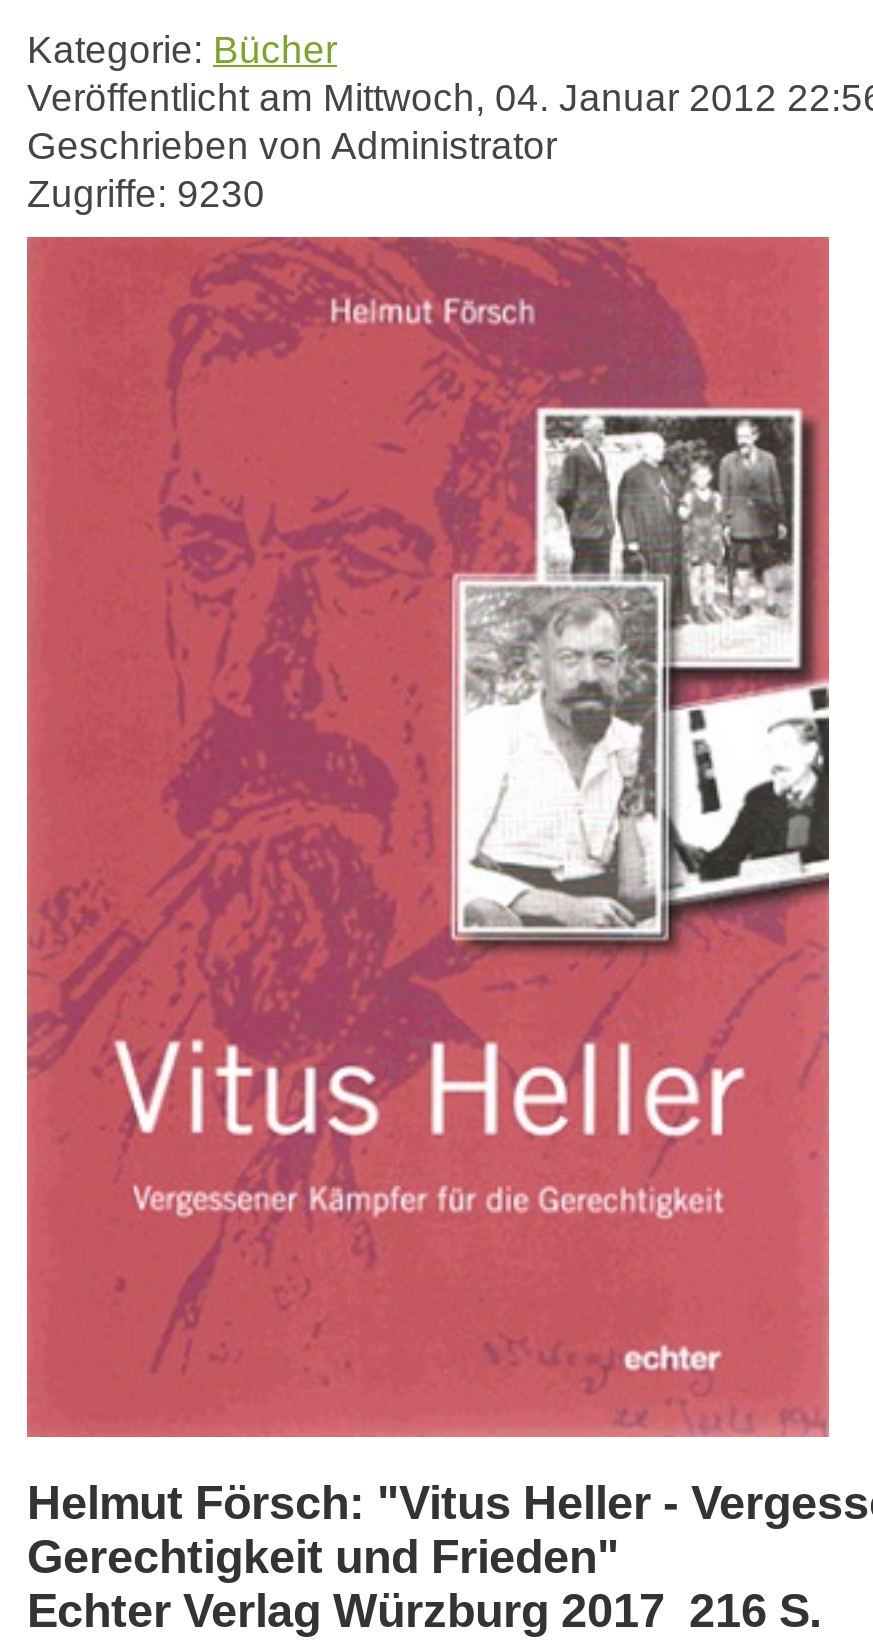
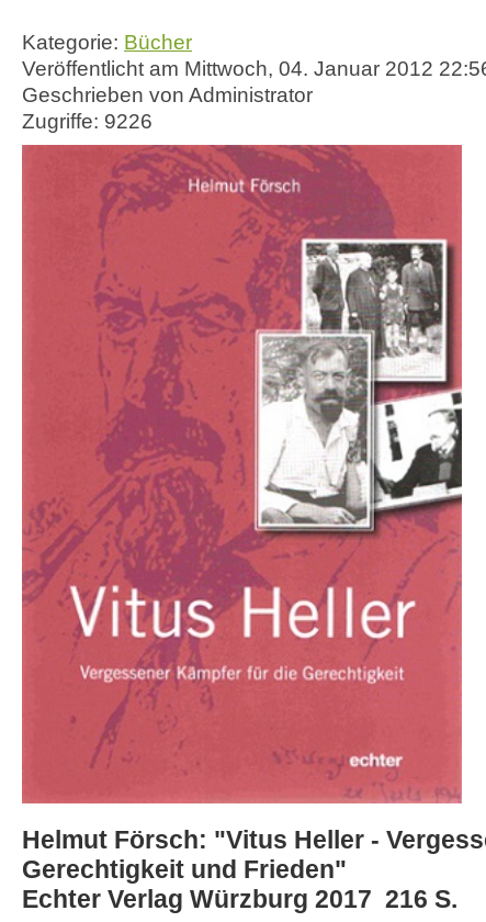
[27,173,265,215] Zugriffe: 9230 -> [22,110,152,133] Zugriffe: 9226

